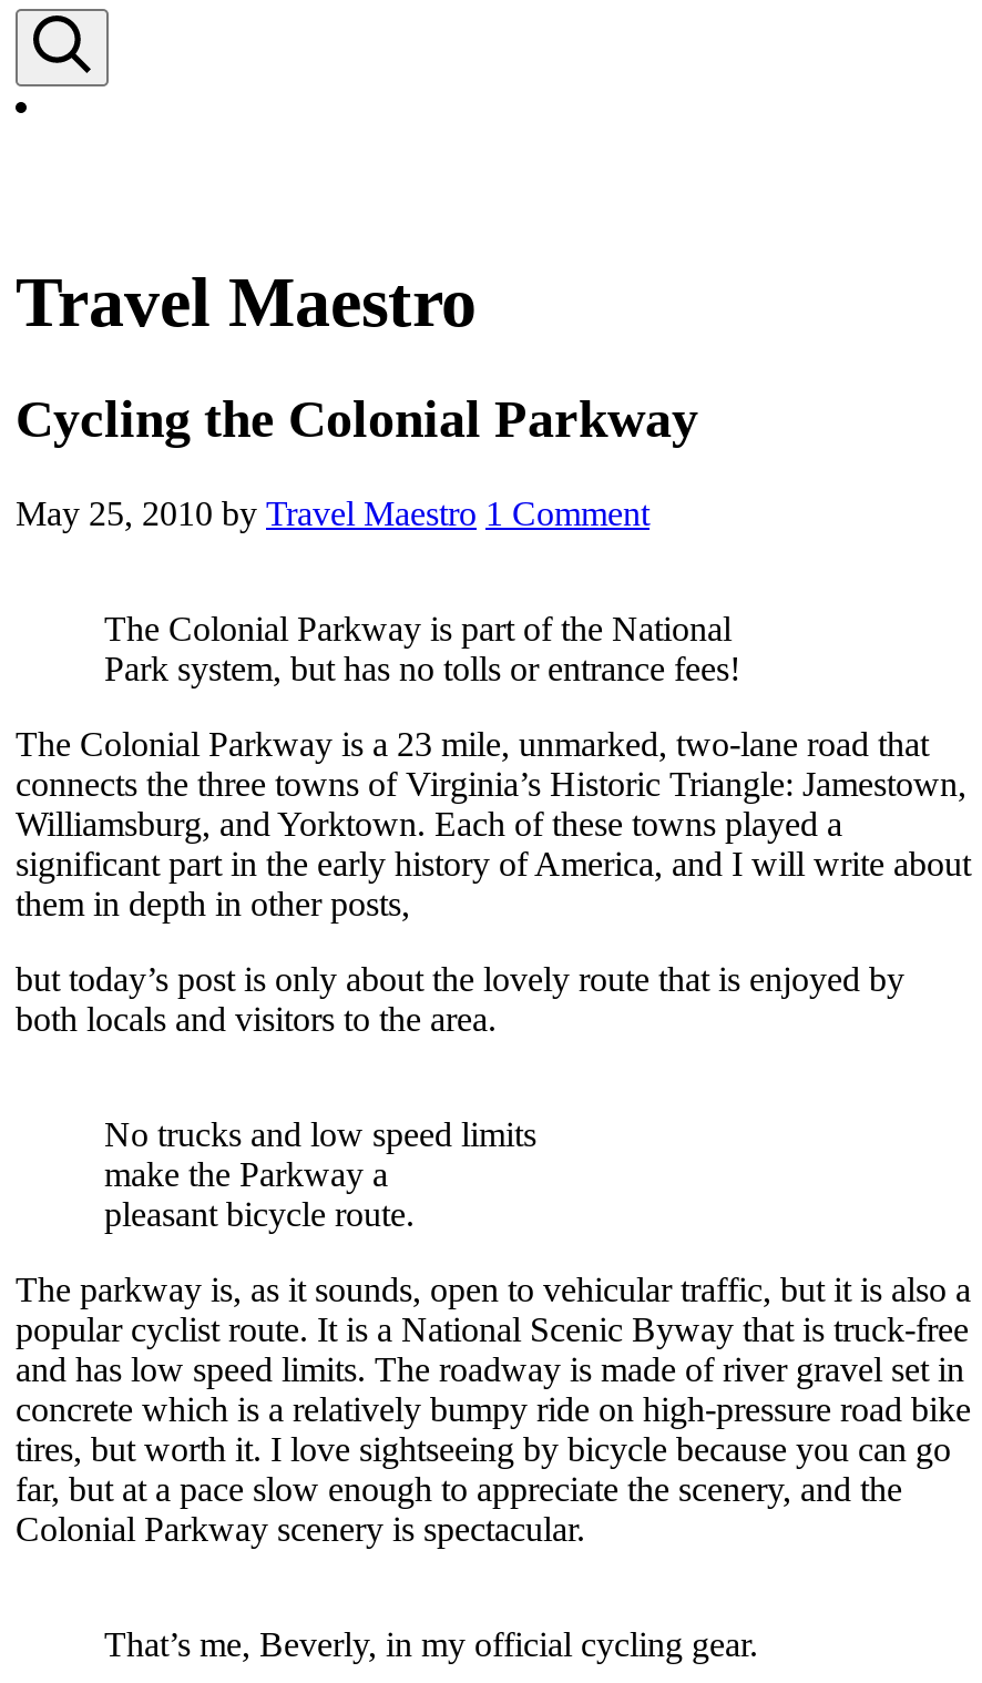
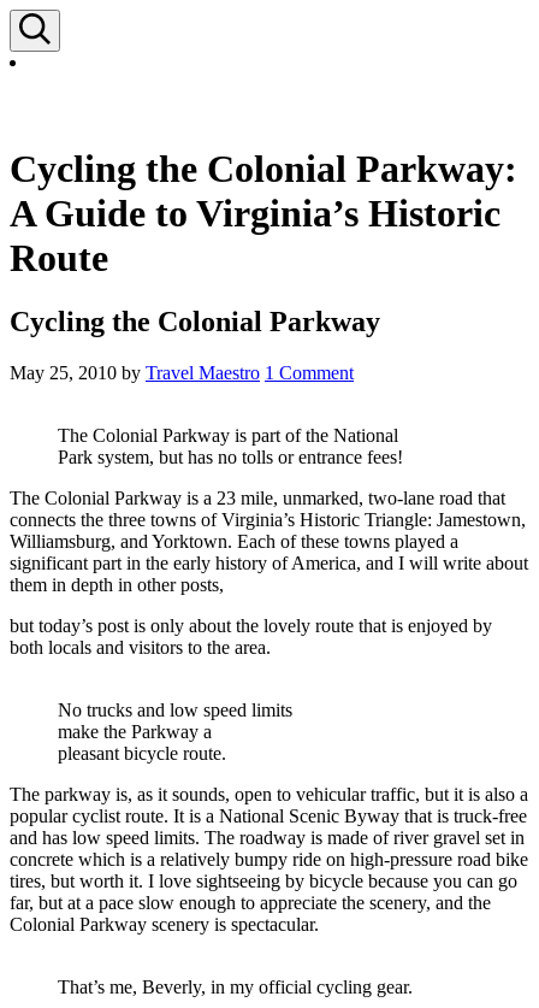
[16,261,477,341] Travel Maestro -> [10,147,517,279] Cycling the Colonial Parkway: | A Guide to Virginia’s Historic | Route

